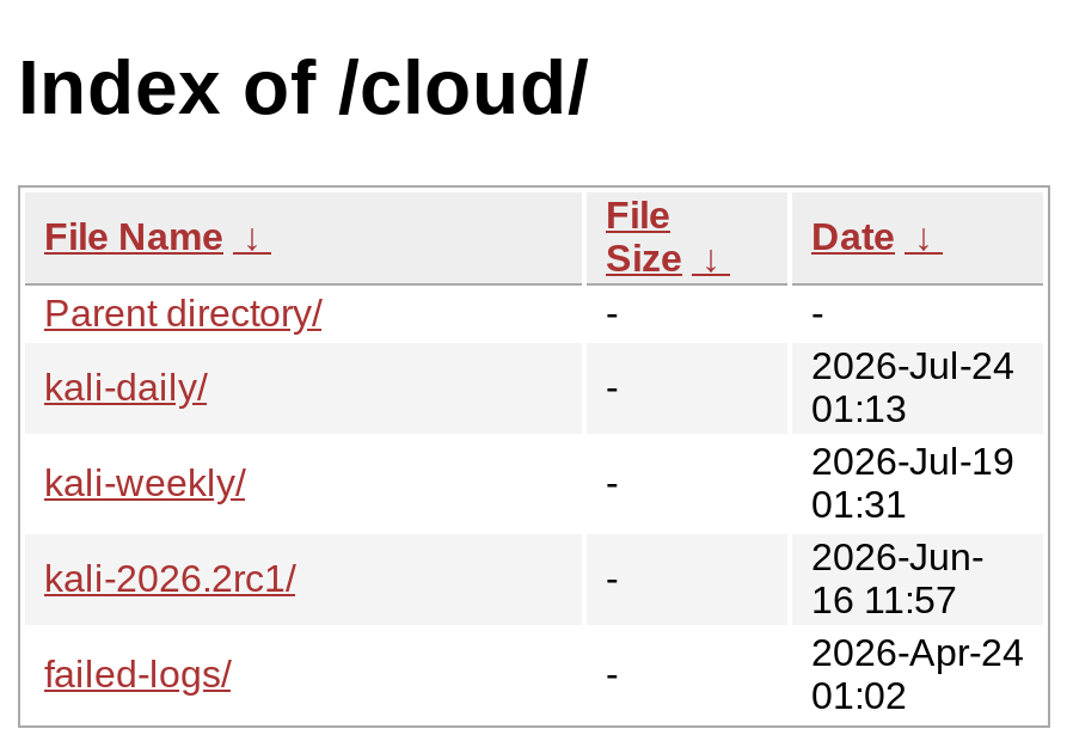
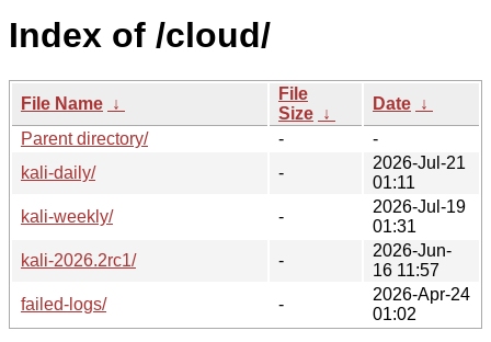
[811,345,1014,429] 2026-Jul-24 | 01:13 -> [373,153,466,192] 2026-Jul-21 | 01:11

